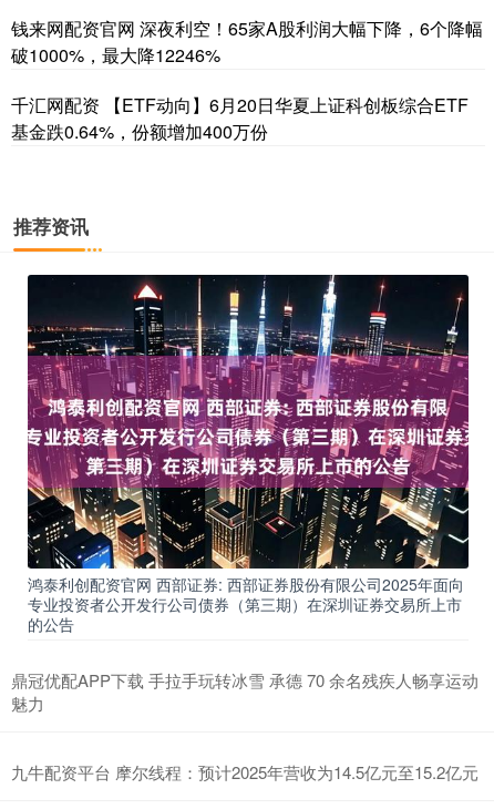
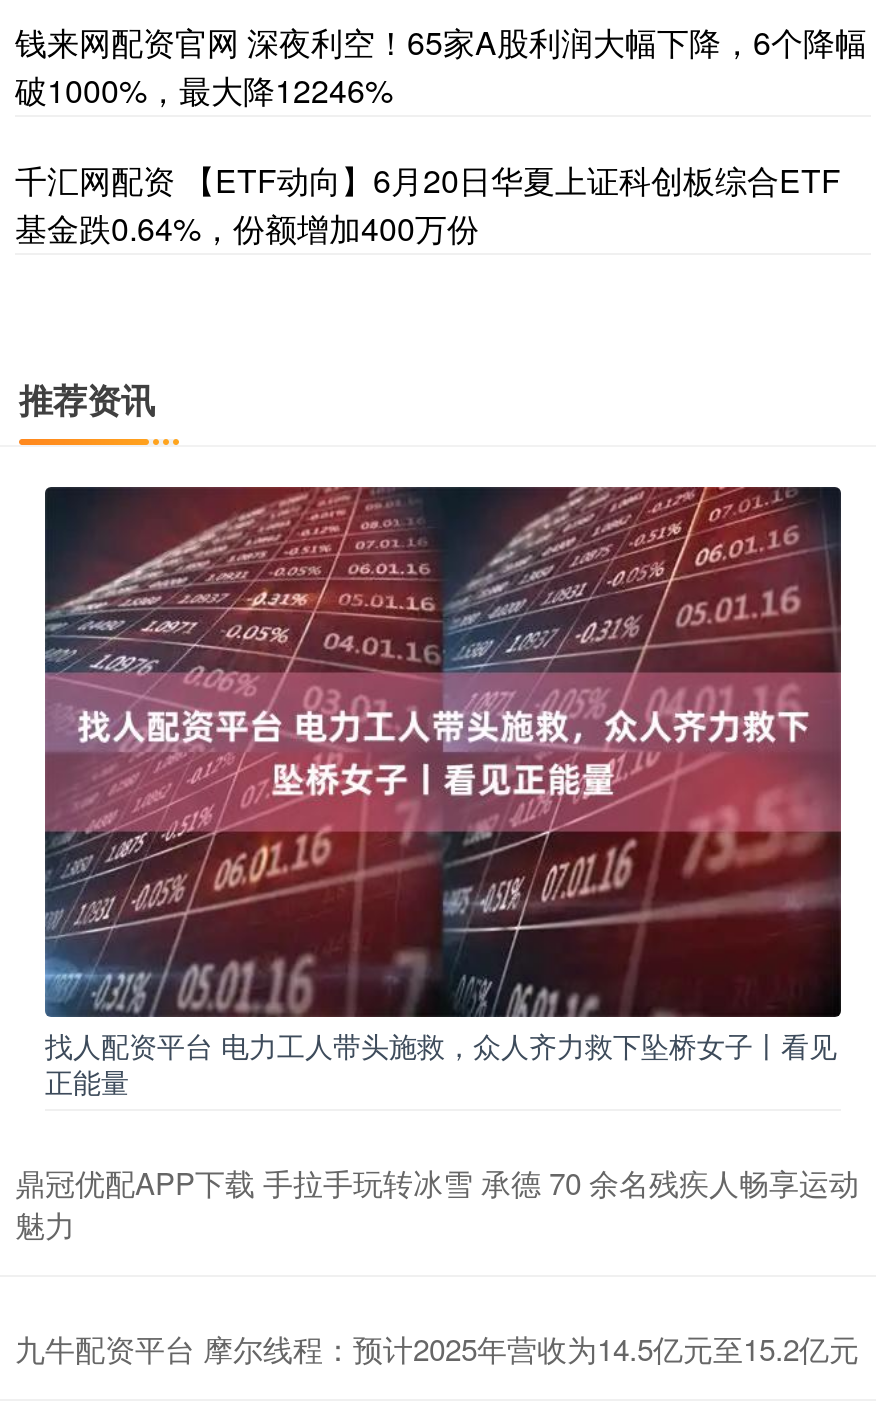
[27,274,469,635] [image] | 鸿泰利创配资官网 西部证券: 西部证券股份有限公司2025年面向 | 专业投资者公开发行公司债券（第三期）在深圳证券交易所上市 | 的公告 -> [43,486,843,1101] [image] | 找人配资平台 电力工人带头施救，众人齐力救下坠桥女子丨看见 | 正能量

